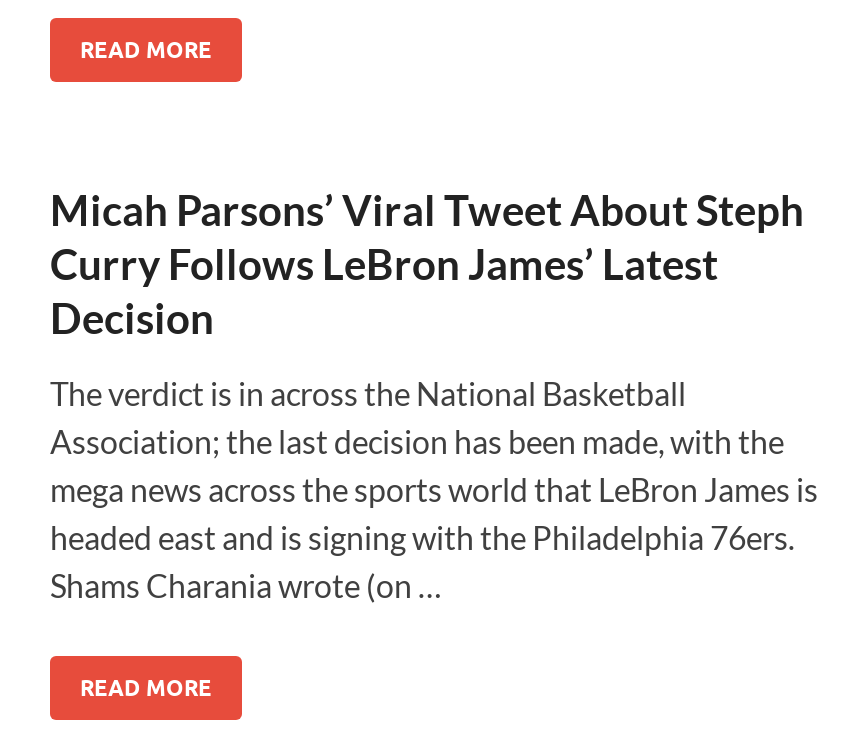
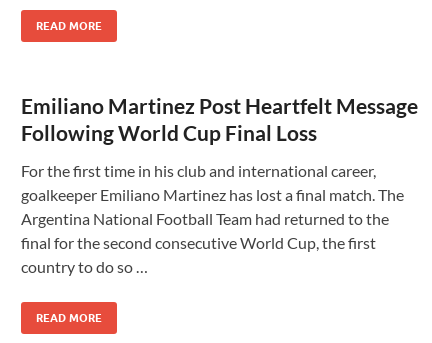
[50,184,804,342] Micah Parsons’ Viral Tweet About Steph | Curry Follows LeBron James’ Latest | Decision -> [21,93,418,145] Emiliano Martinez Post Heartfelt Message | Following World Cup Final Loss
[50,374,818,604] The verdict is in across the National Basketball | Association; the last decision has been made, with the | mega news across the sports world that LeBron James is | headed east and is signing with the Philadelphia 76ers. | Shams Charania wrote (on … -> [21,161,404,276] For the first time in his club and international career, | goalkeeper Emiliano Martinez has lost a final match. The | Argentina National Football Team had returned to the | final for the second consecutive World Cup, the first | country to do so …

